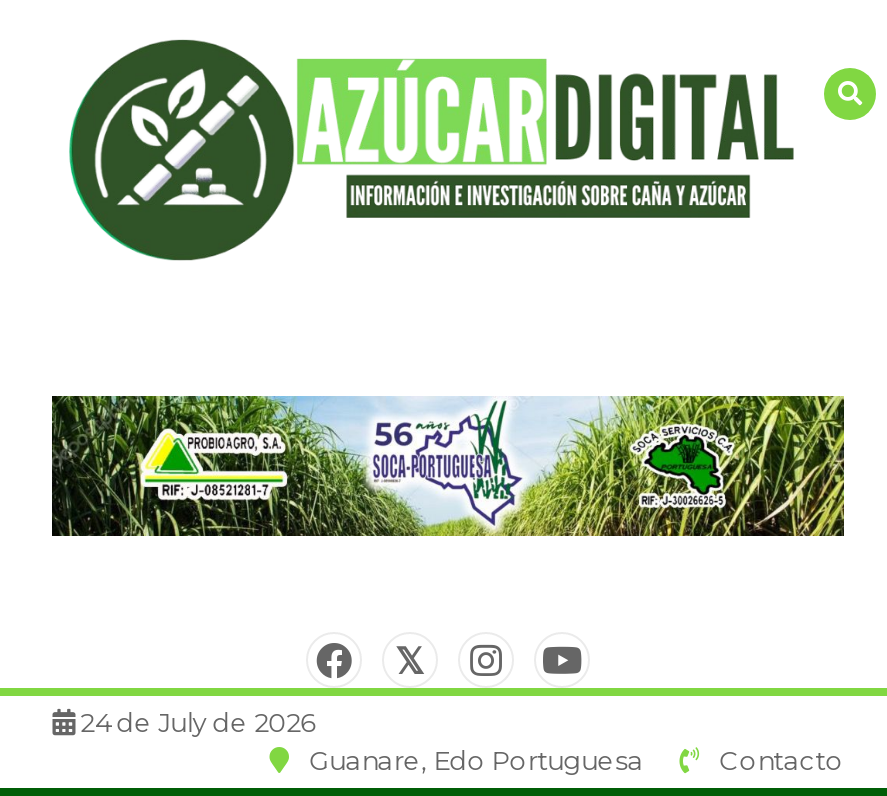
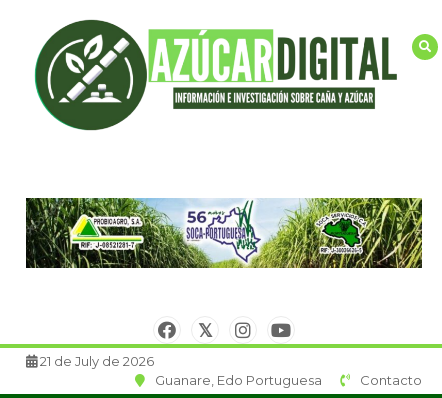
[74,706,316,738] 24 de July de 2026 -> [37,353,154,369] 21 de July de 2026

